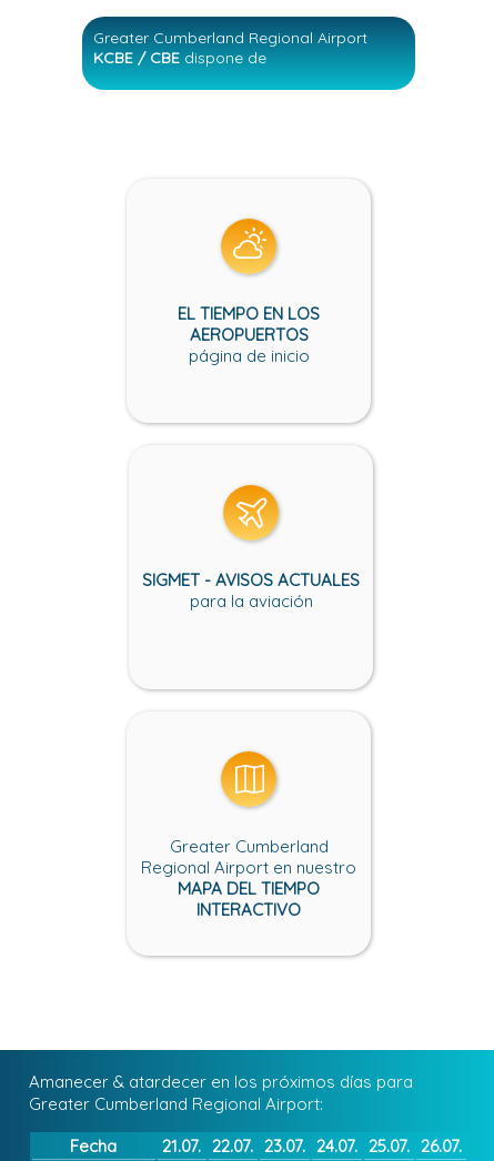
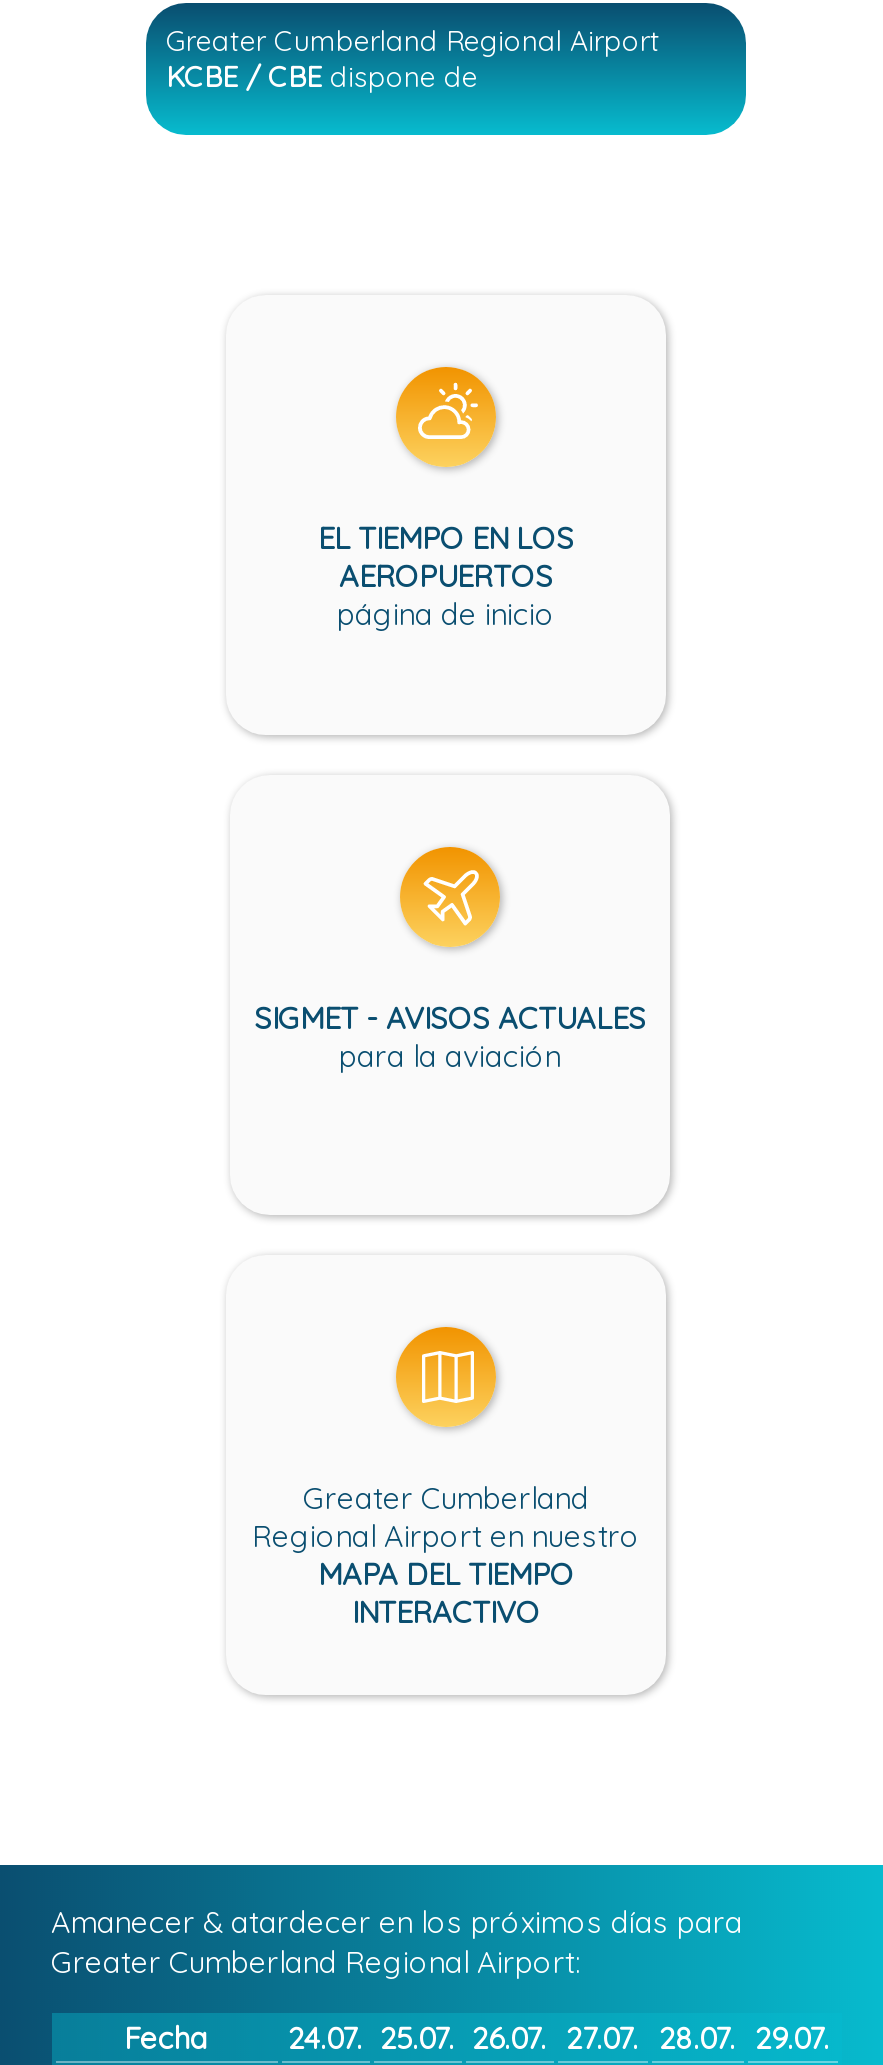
[162,1136,461,1157] 21.07. 22.07. 23.07. 24.07. 25.07. 26.07. -> [288,2020,829,2058] 24.07. 25.07. 26.07. 27.07. 28.07. 29.07.

